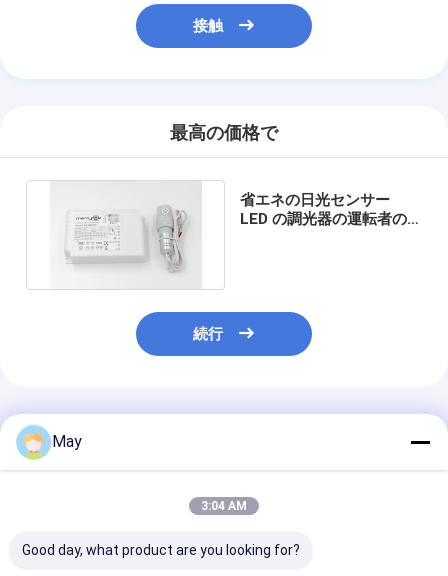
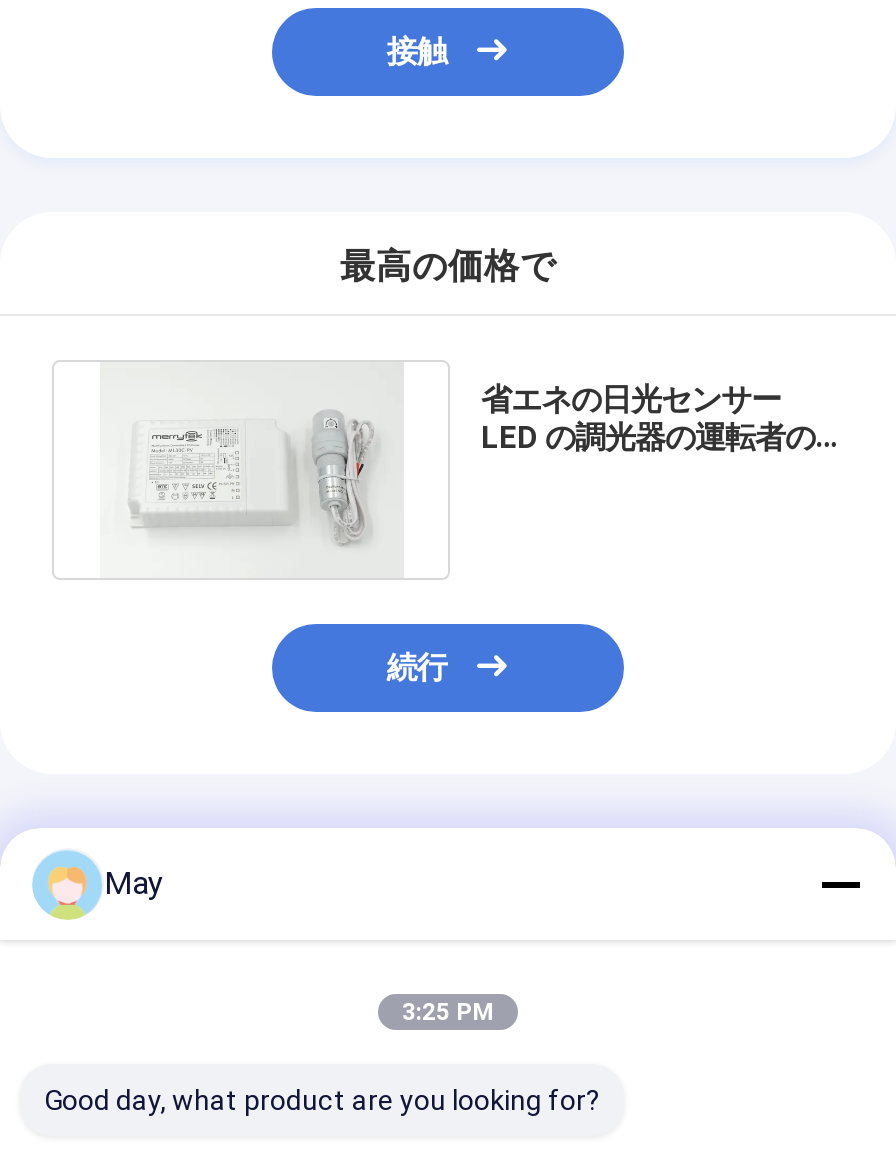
[201,499,247,513] 3:04 AM -> [402,998,494,1026] 3:25 PM

